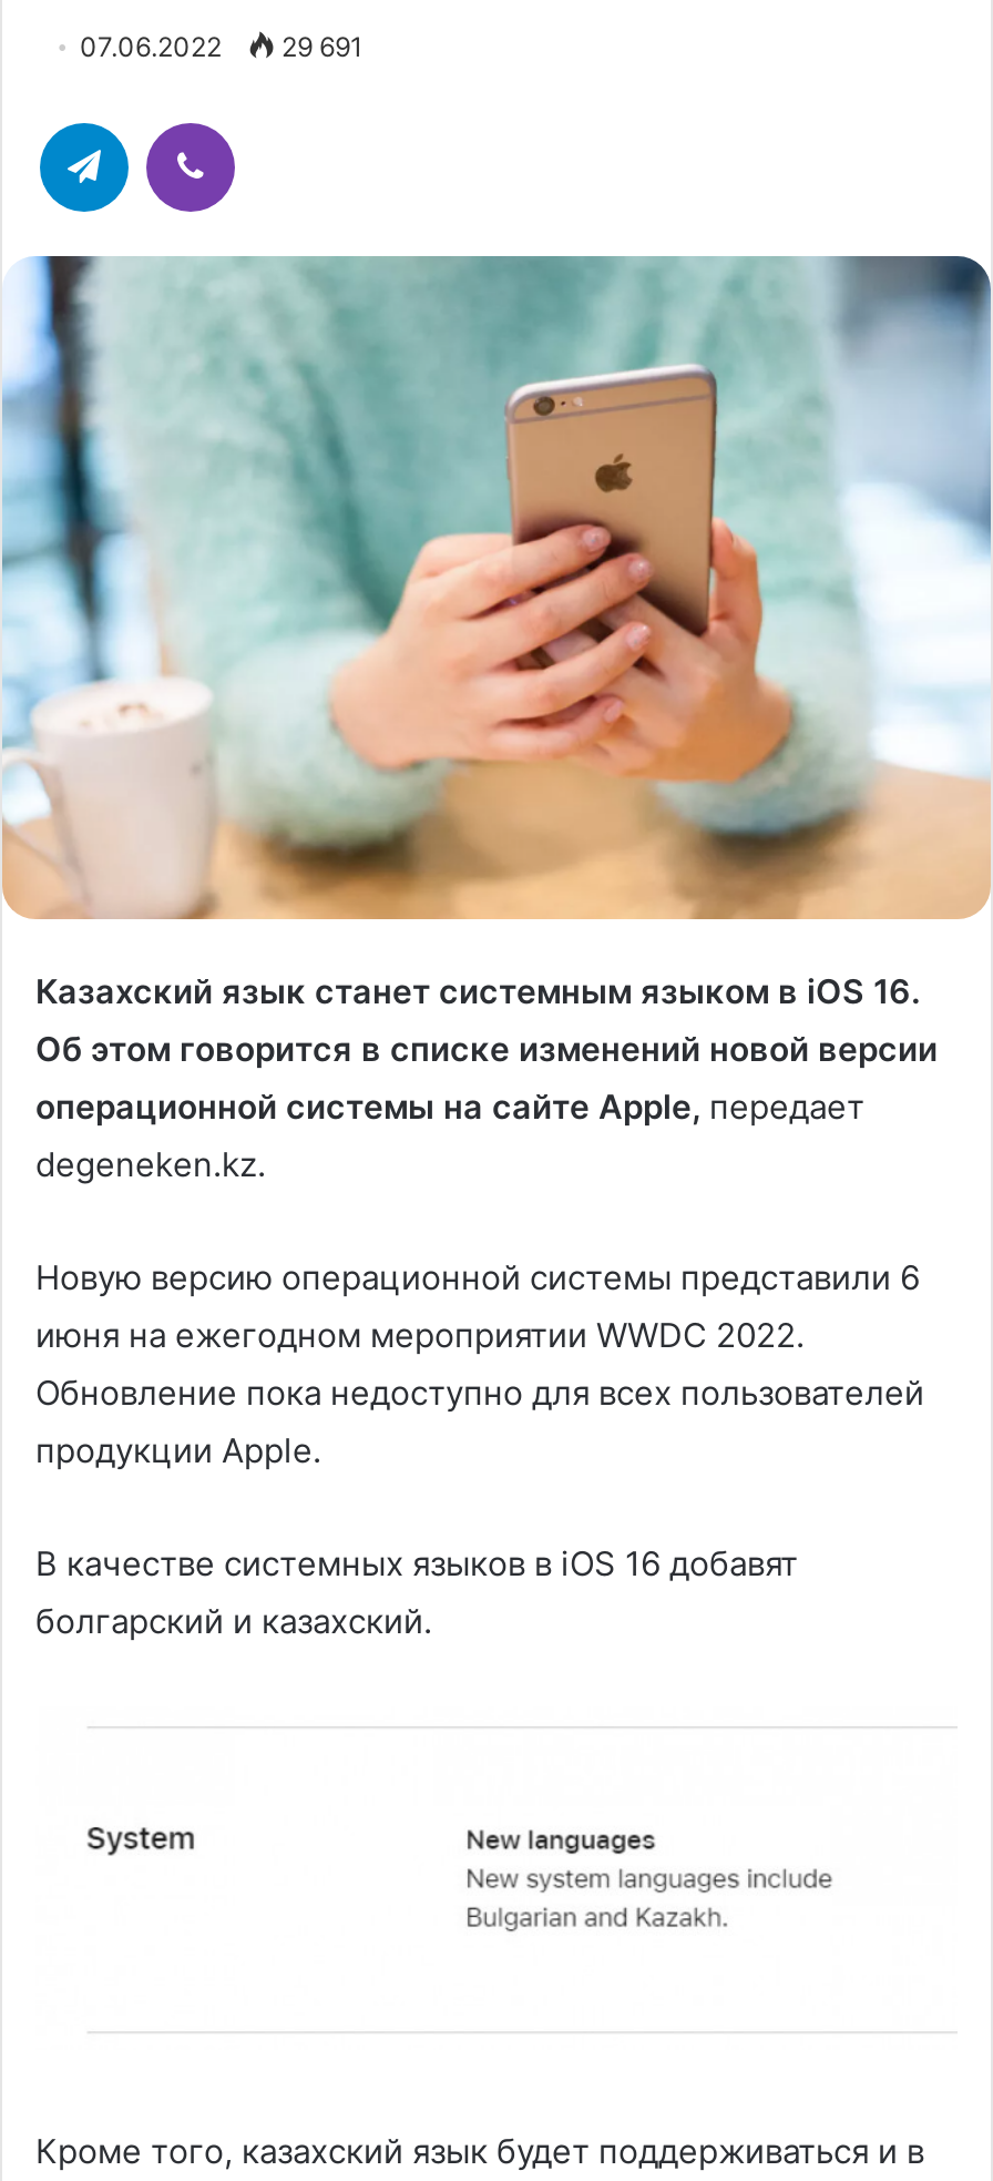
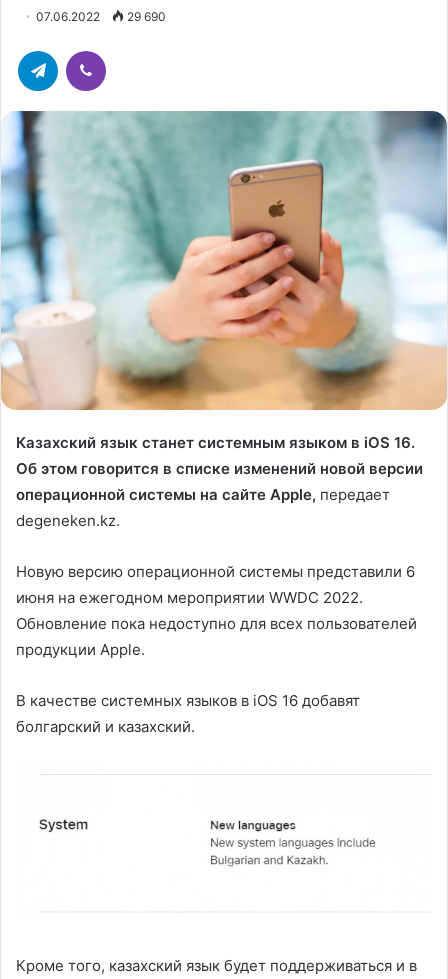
[80,29,364,63] 07.06.2022 29 691 -> [36,9,166,24] 07.06.2022 29 690

